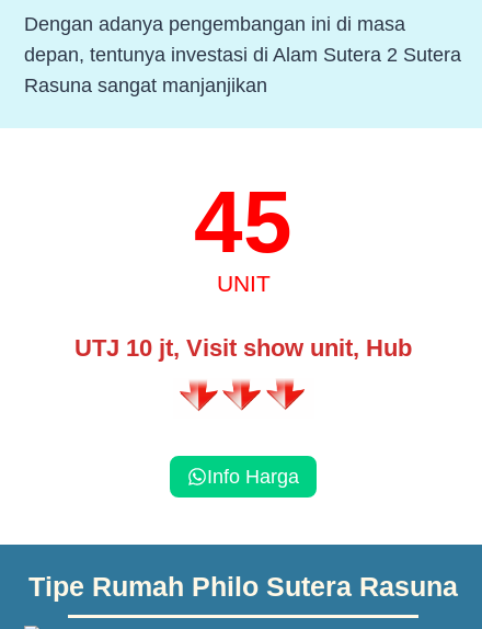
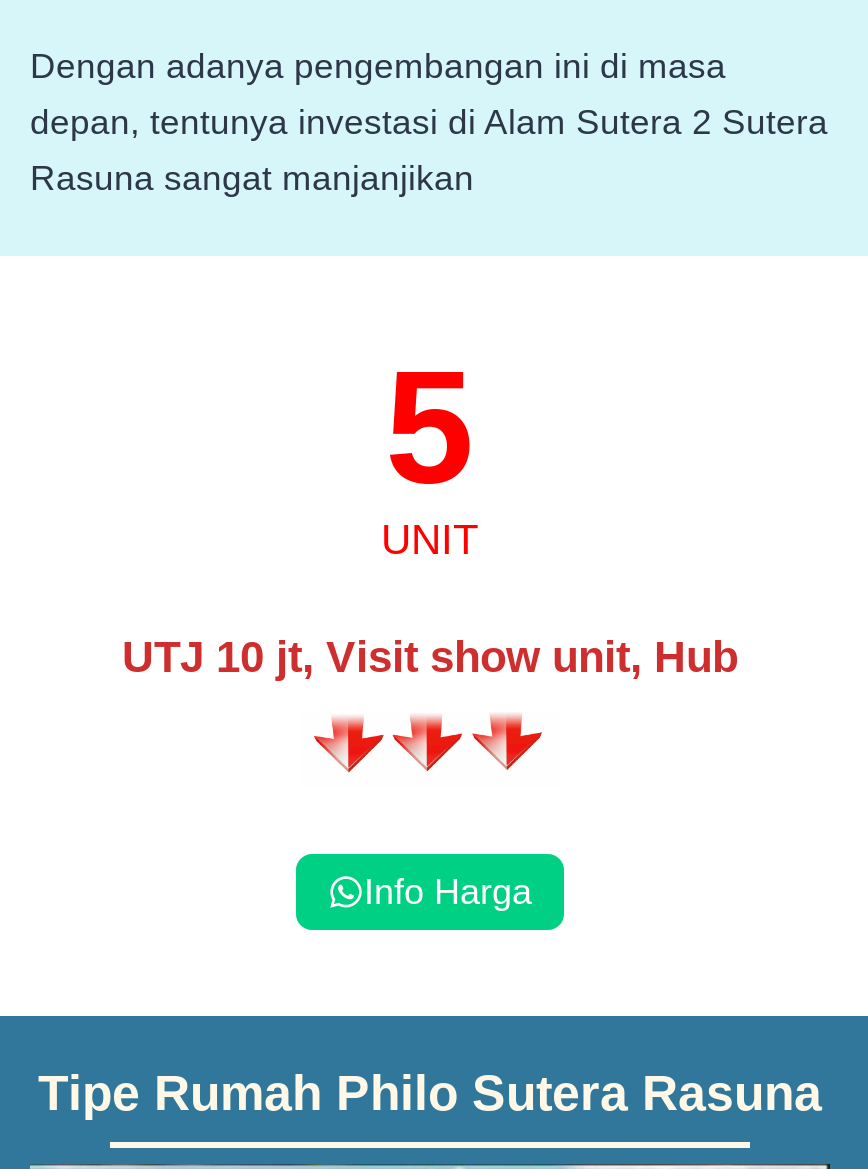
[194,173,292,271] 45 -> [385,337,475,515] 5

